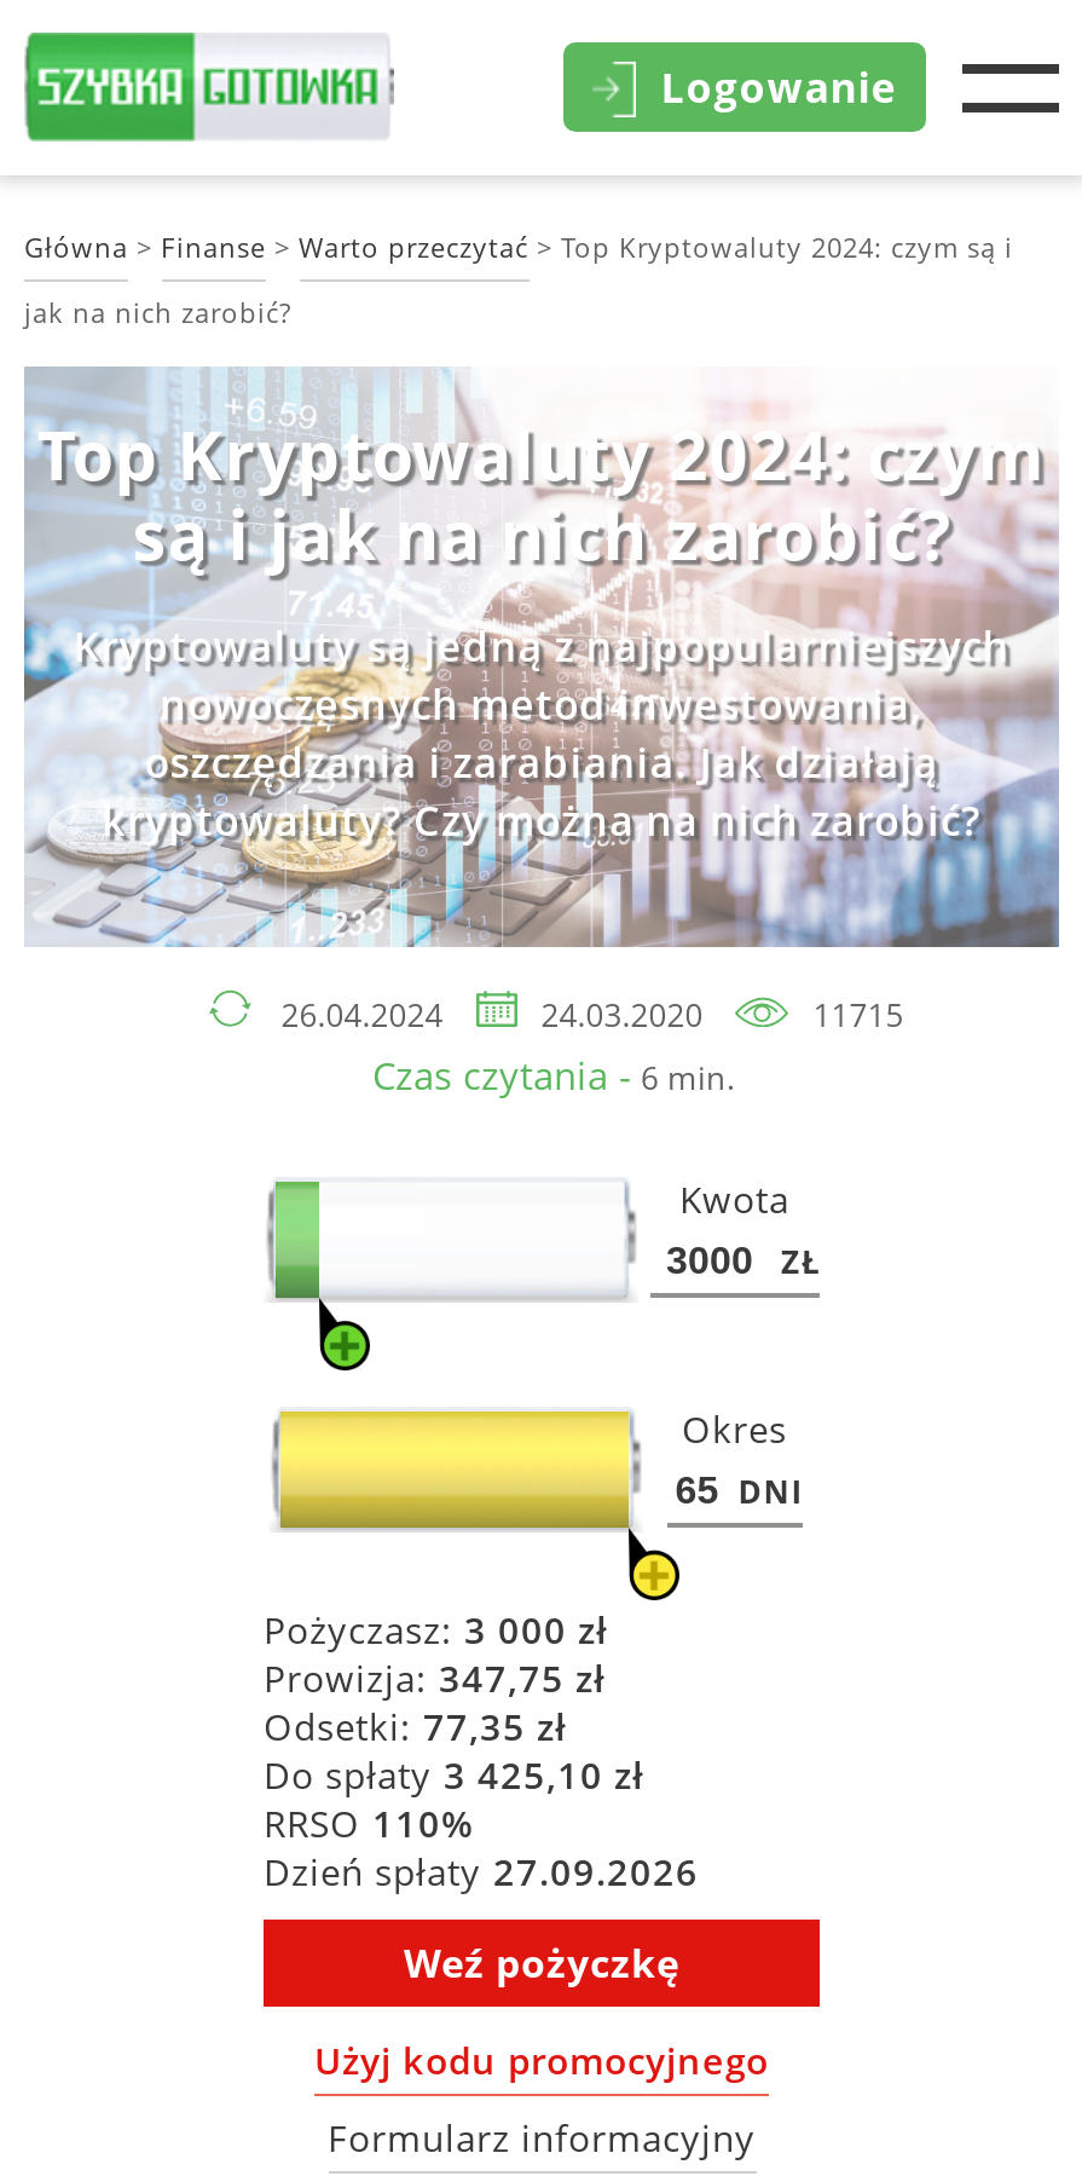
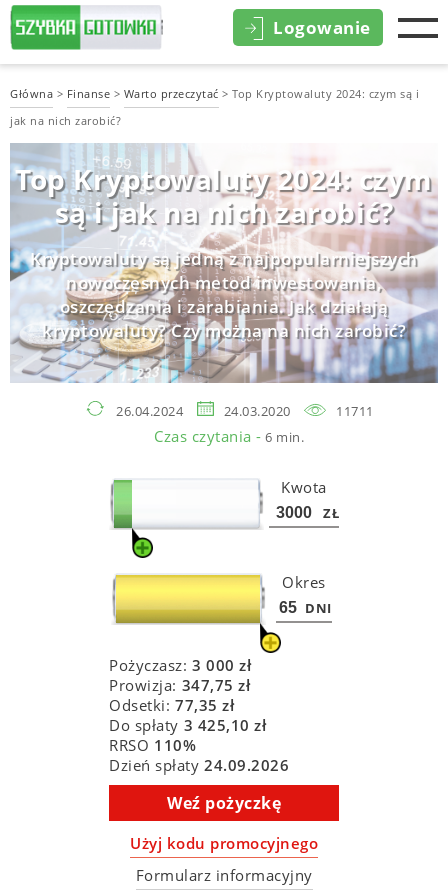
[813,993,904,1037] 11715 -> [336,402,374,420] 11711
[264,1847,699,1895] Dzień spłaty 27.09.2026 -> [109,755,289,775] Dzień spłaty 24.09.2026

